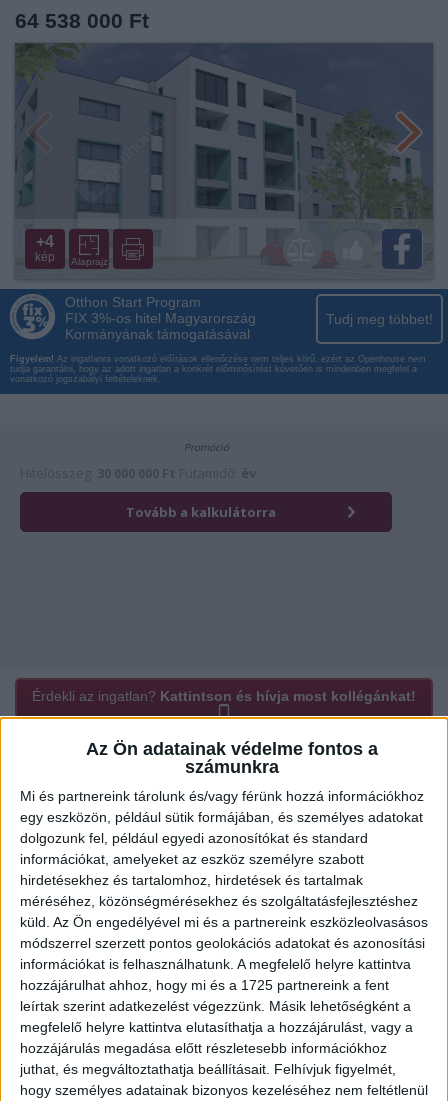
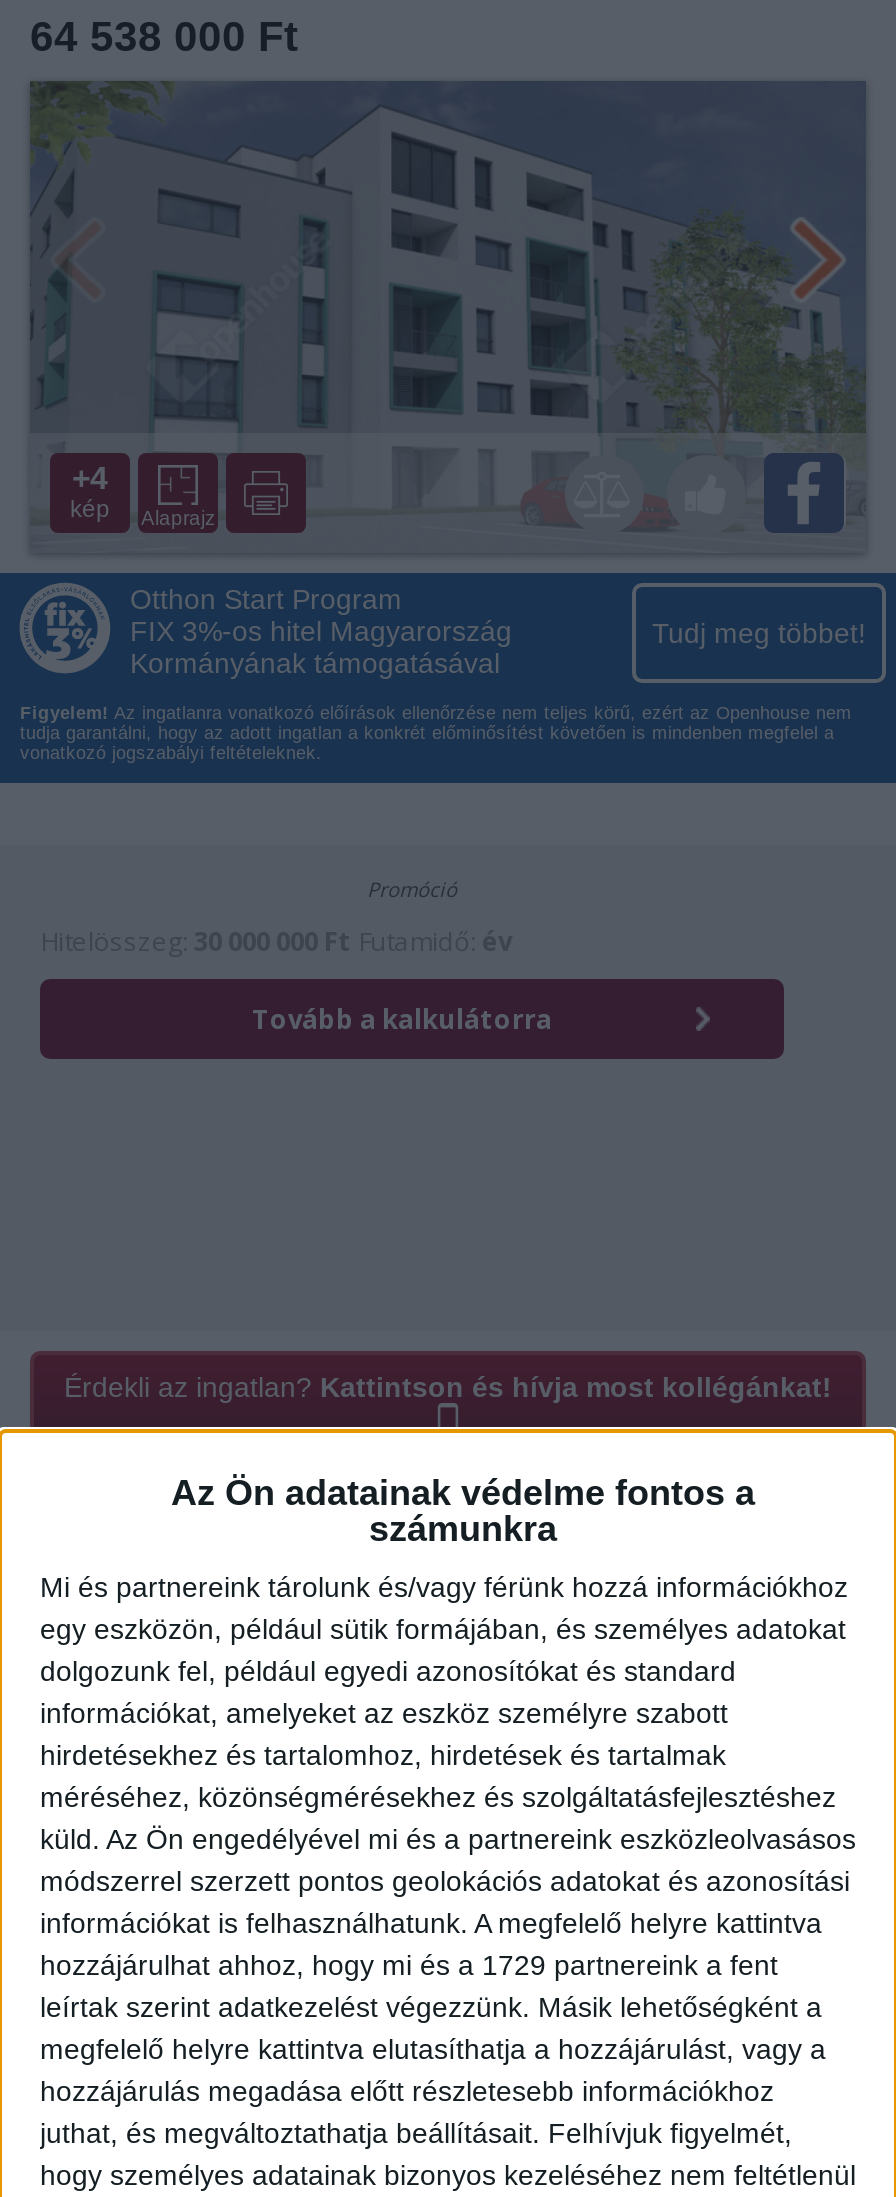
[20,977,389,993] hozzájárulhat ahhoz, hogy mi és a 1725 partnereink a fent -> [40,1949,778,1981] hozzájárulhat ahhoz, hogy mi és a 1729 partnereink a fent

